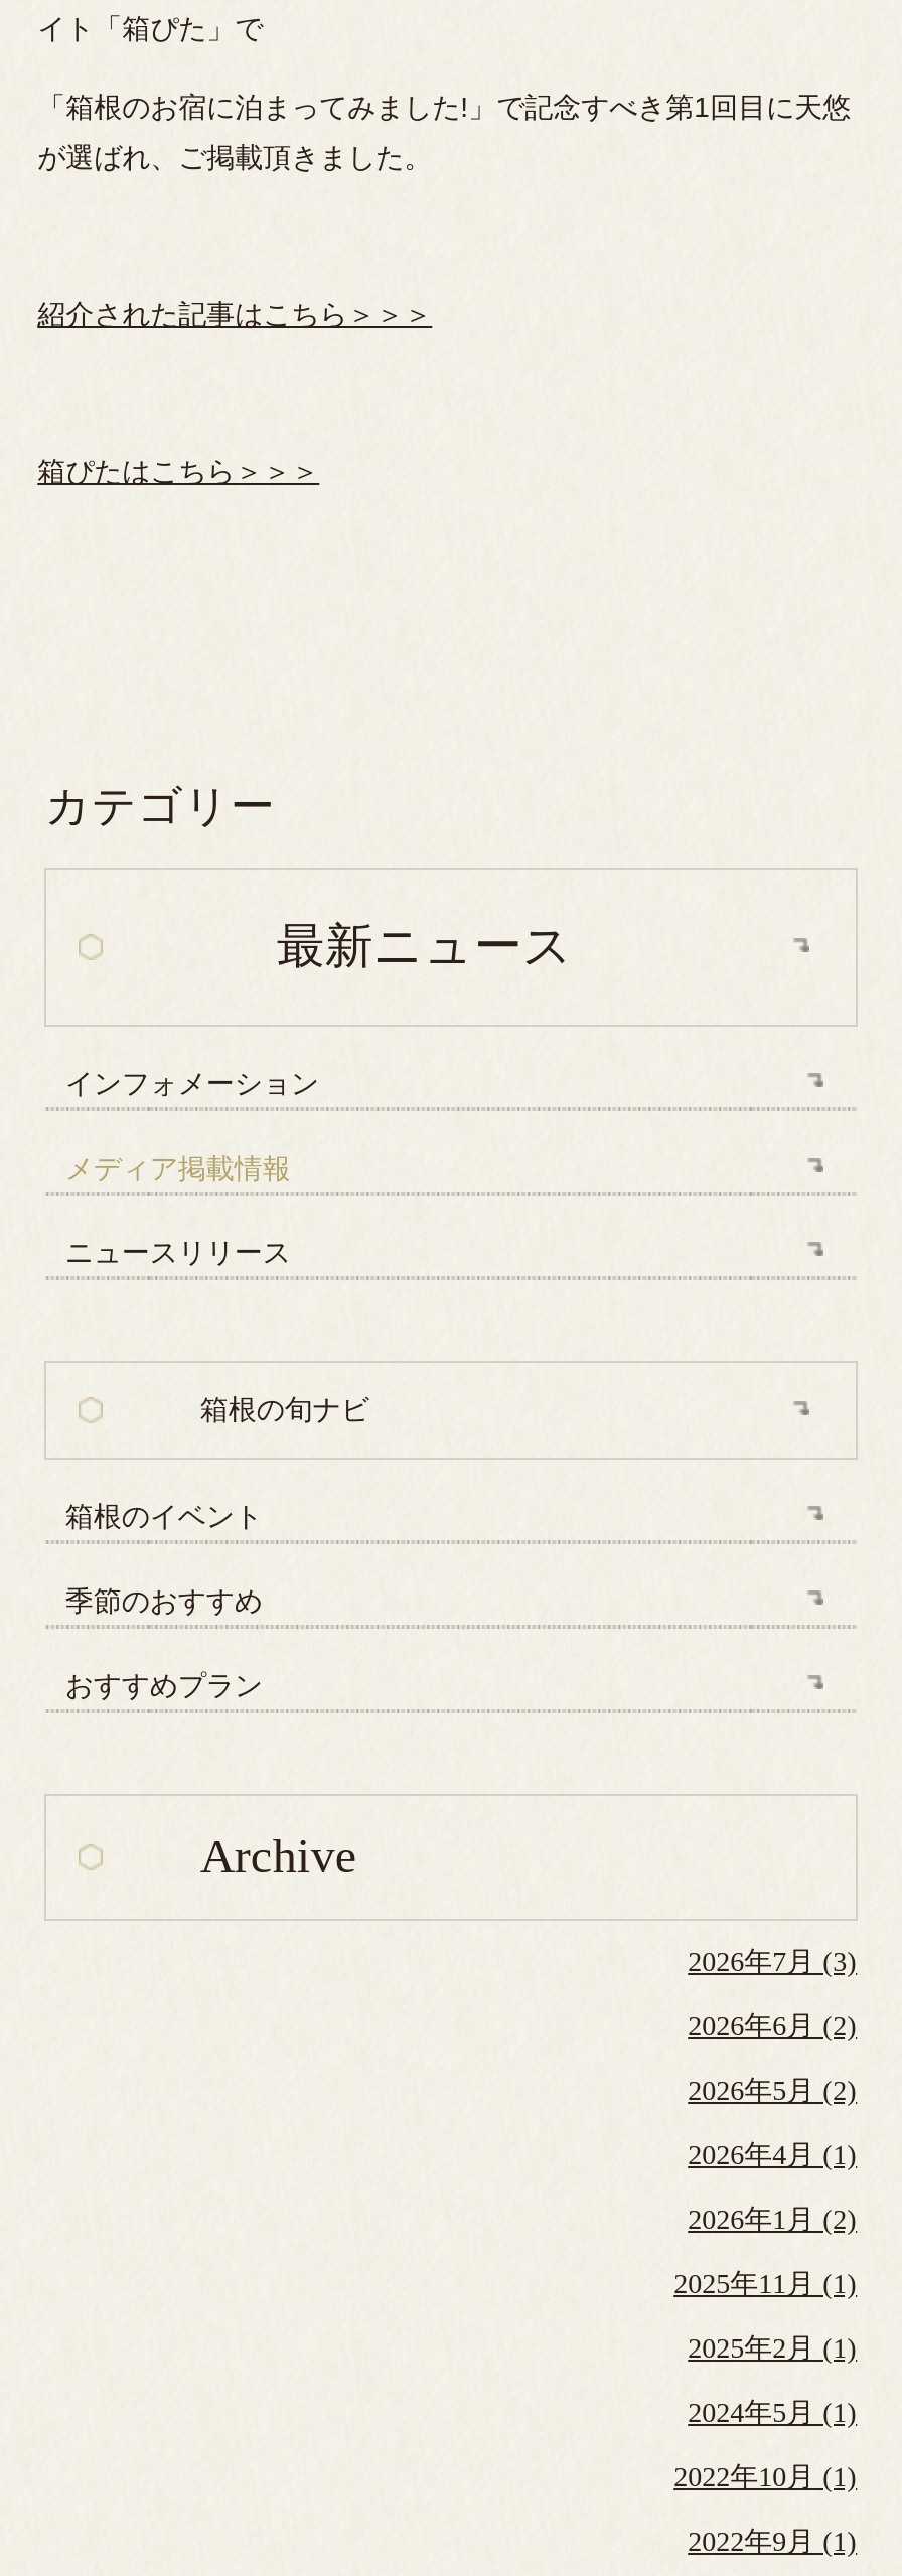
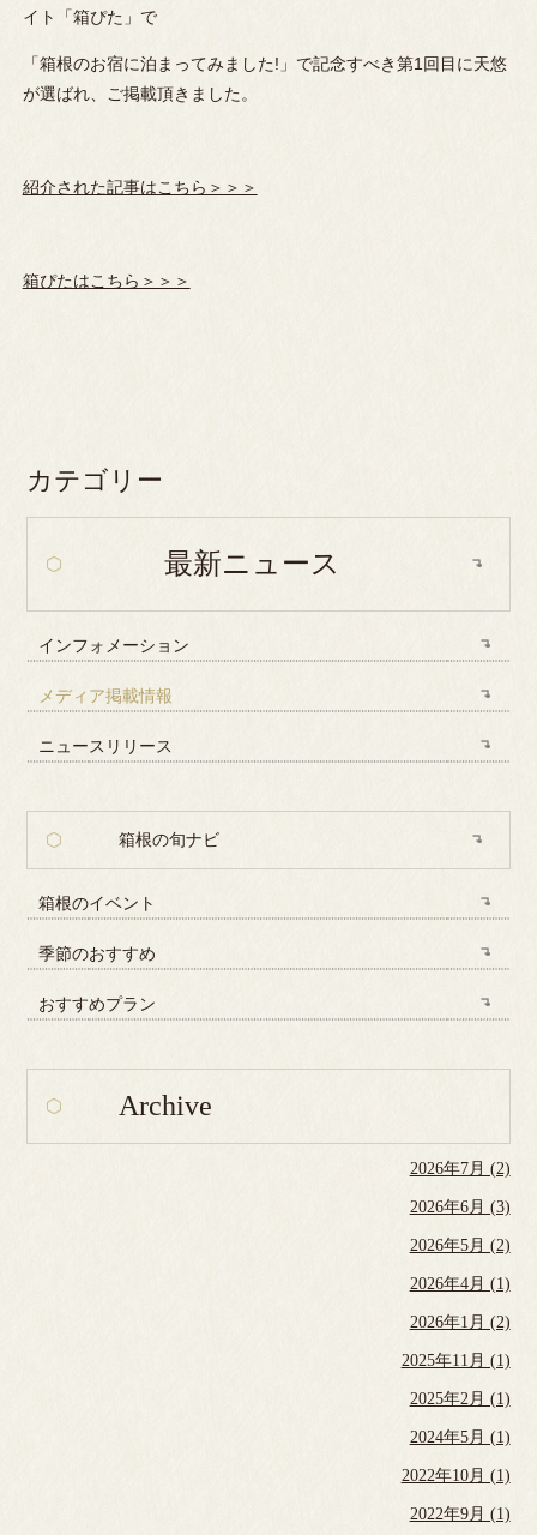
[688,1946,857,1977] 2026年7月 (3) -> [409,1159,510,1177] 2026年7月 (2)
[688,2011,857,2041] 2026年6月 (2) -> [409,1198,510,1216] 2026年6月 (3)

